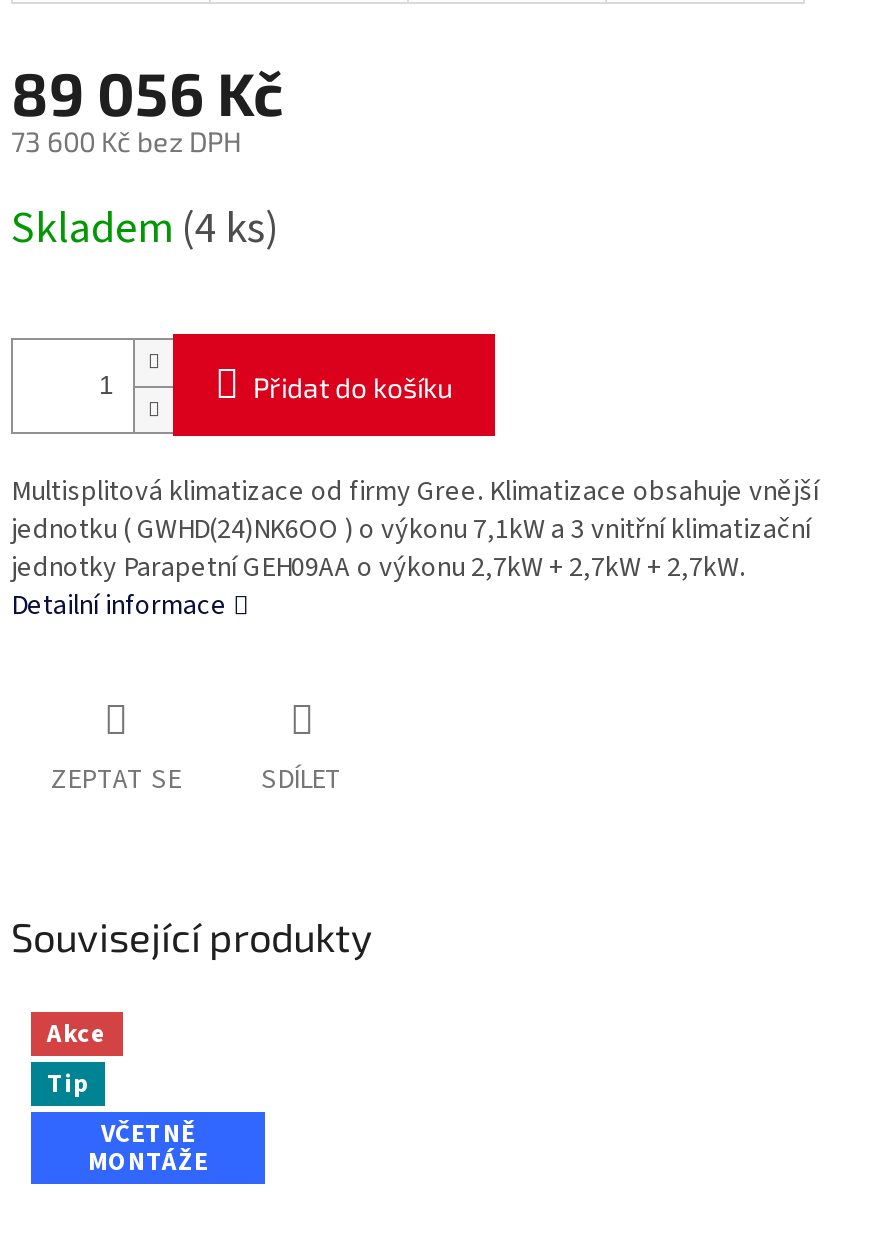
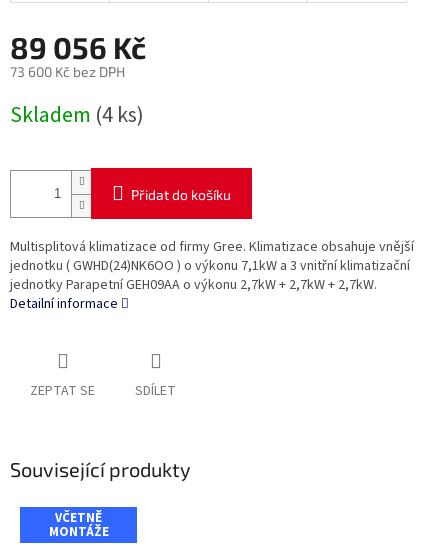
[47,1015,107,1102] Akce | Tip -> none

